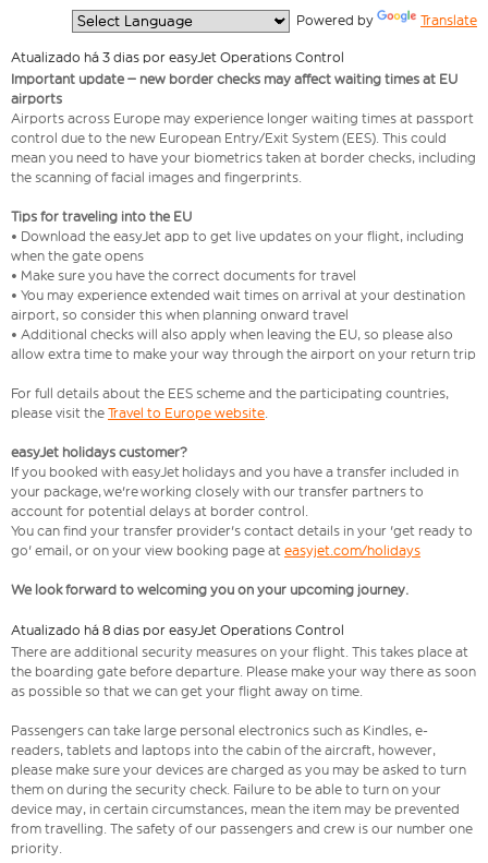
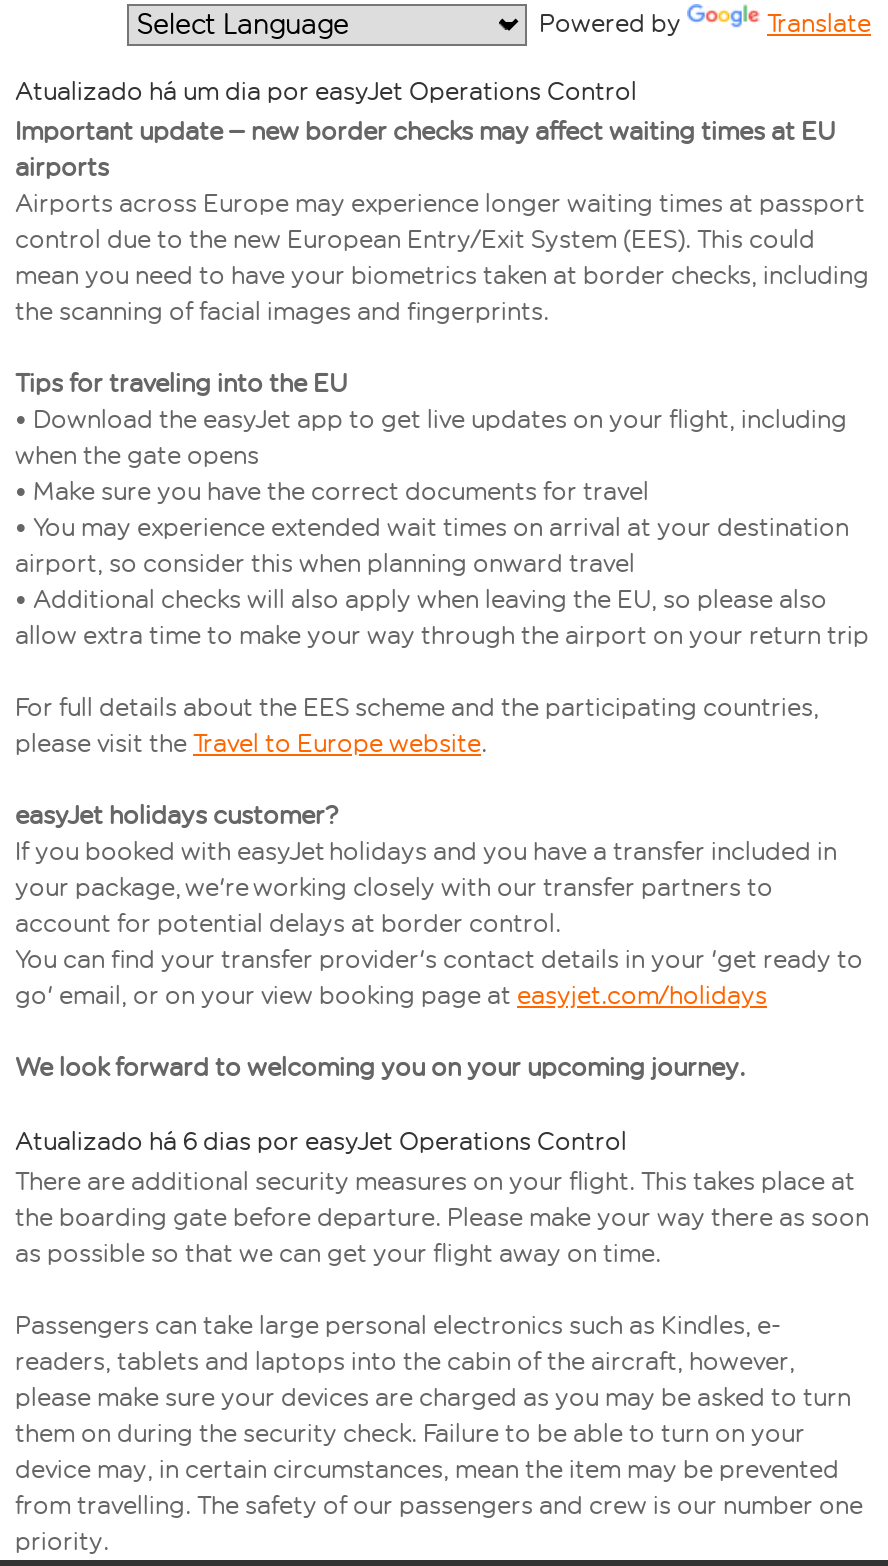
[11,49,344,66] Atualizado há 3 dias por easyJet Operations Control -> [15,76,637,106] Atualizado há um dia por easyJet Operations Control
[11,622,344,638] Atualizado há 8 dias por easyJet Operations Control -> [15,1126,627,1156] Atualizado há 6 dias por easyJet Operations Control

